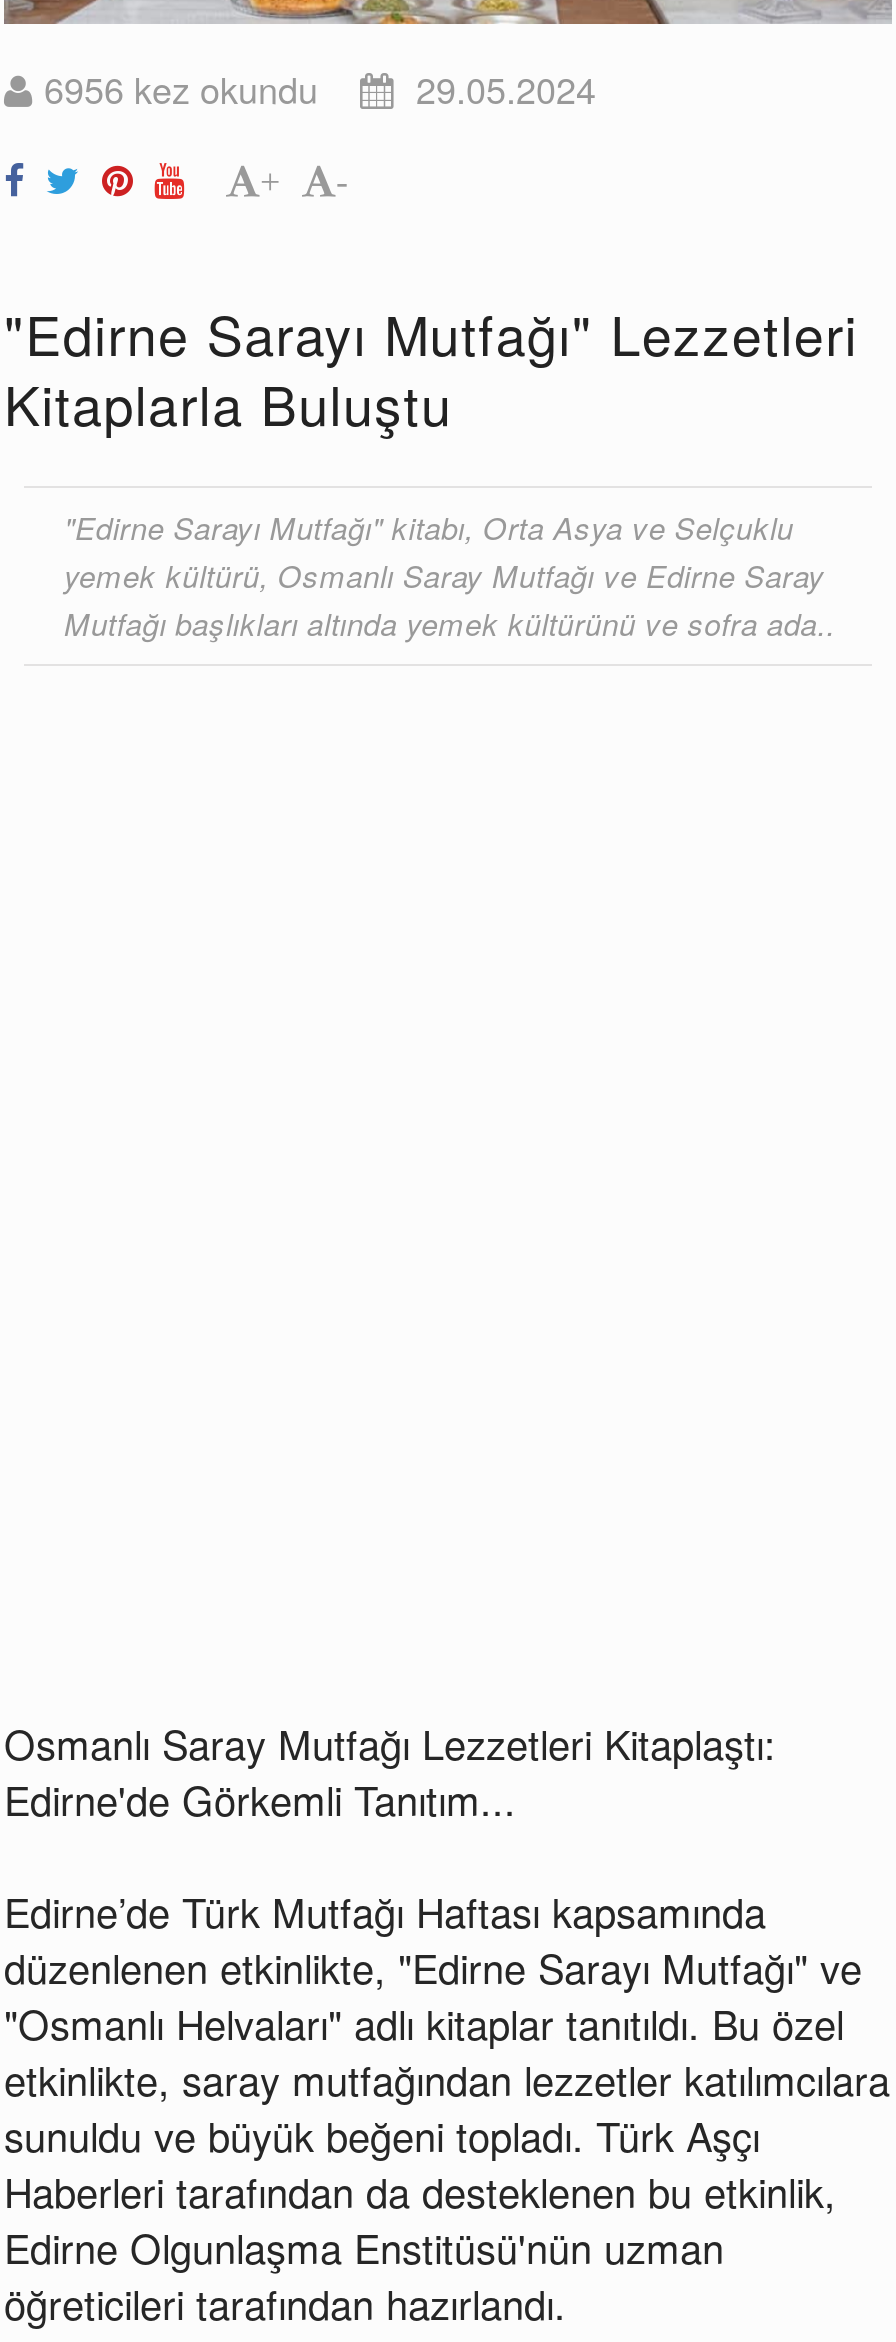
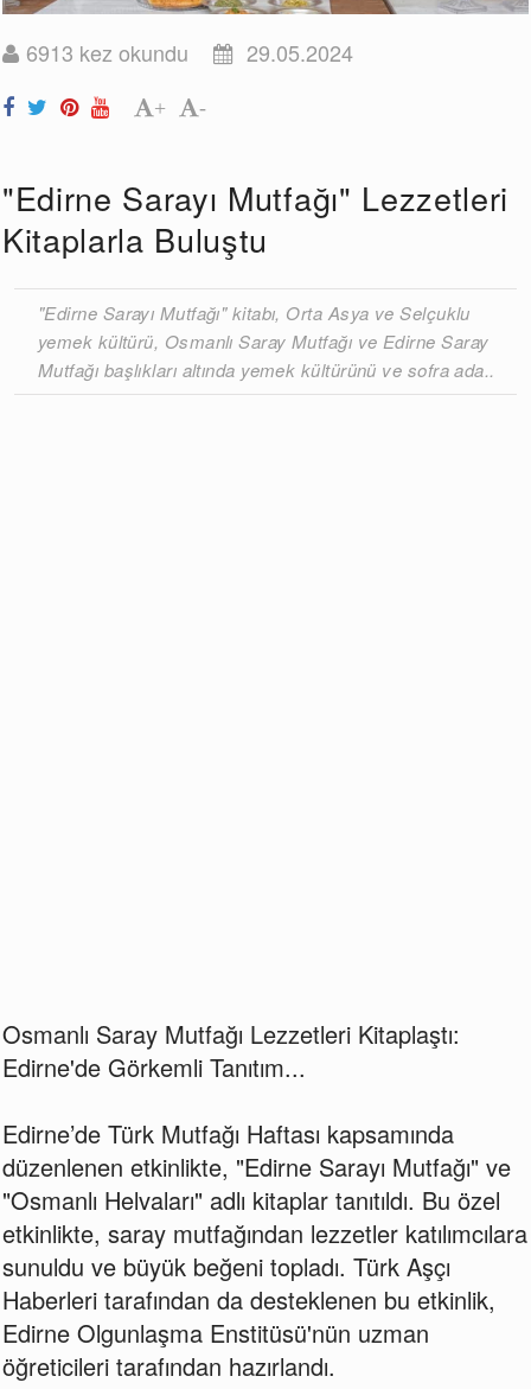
[44,63,596,115] 6956 kez okundu 29.05.2024 -> [26,37,353,68] 6913 kez okundu 29.05.2024

